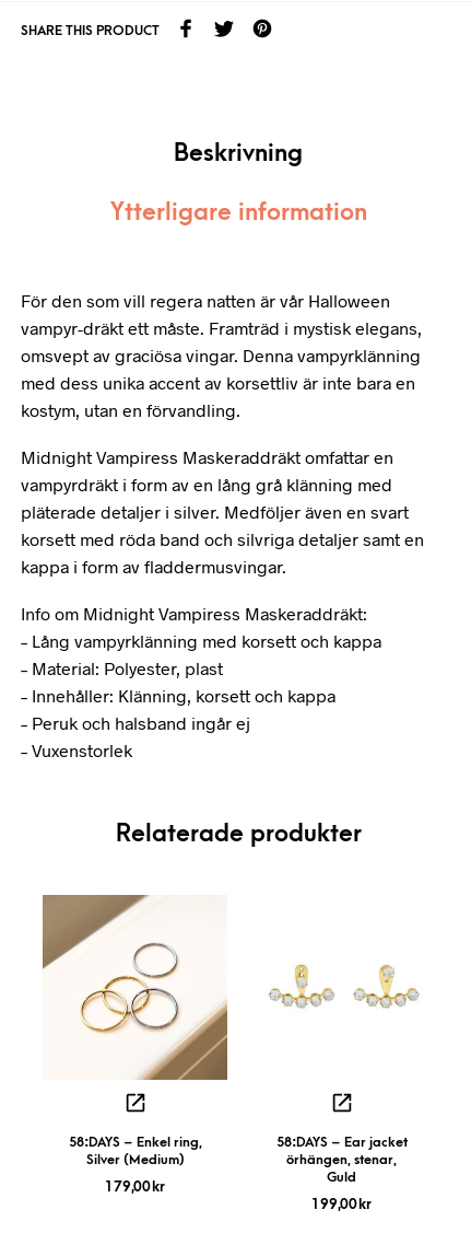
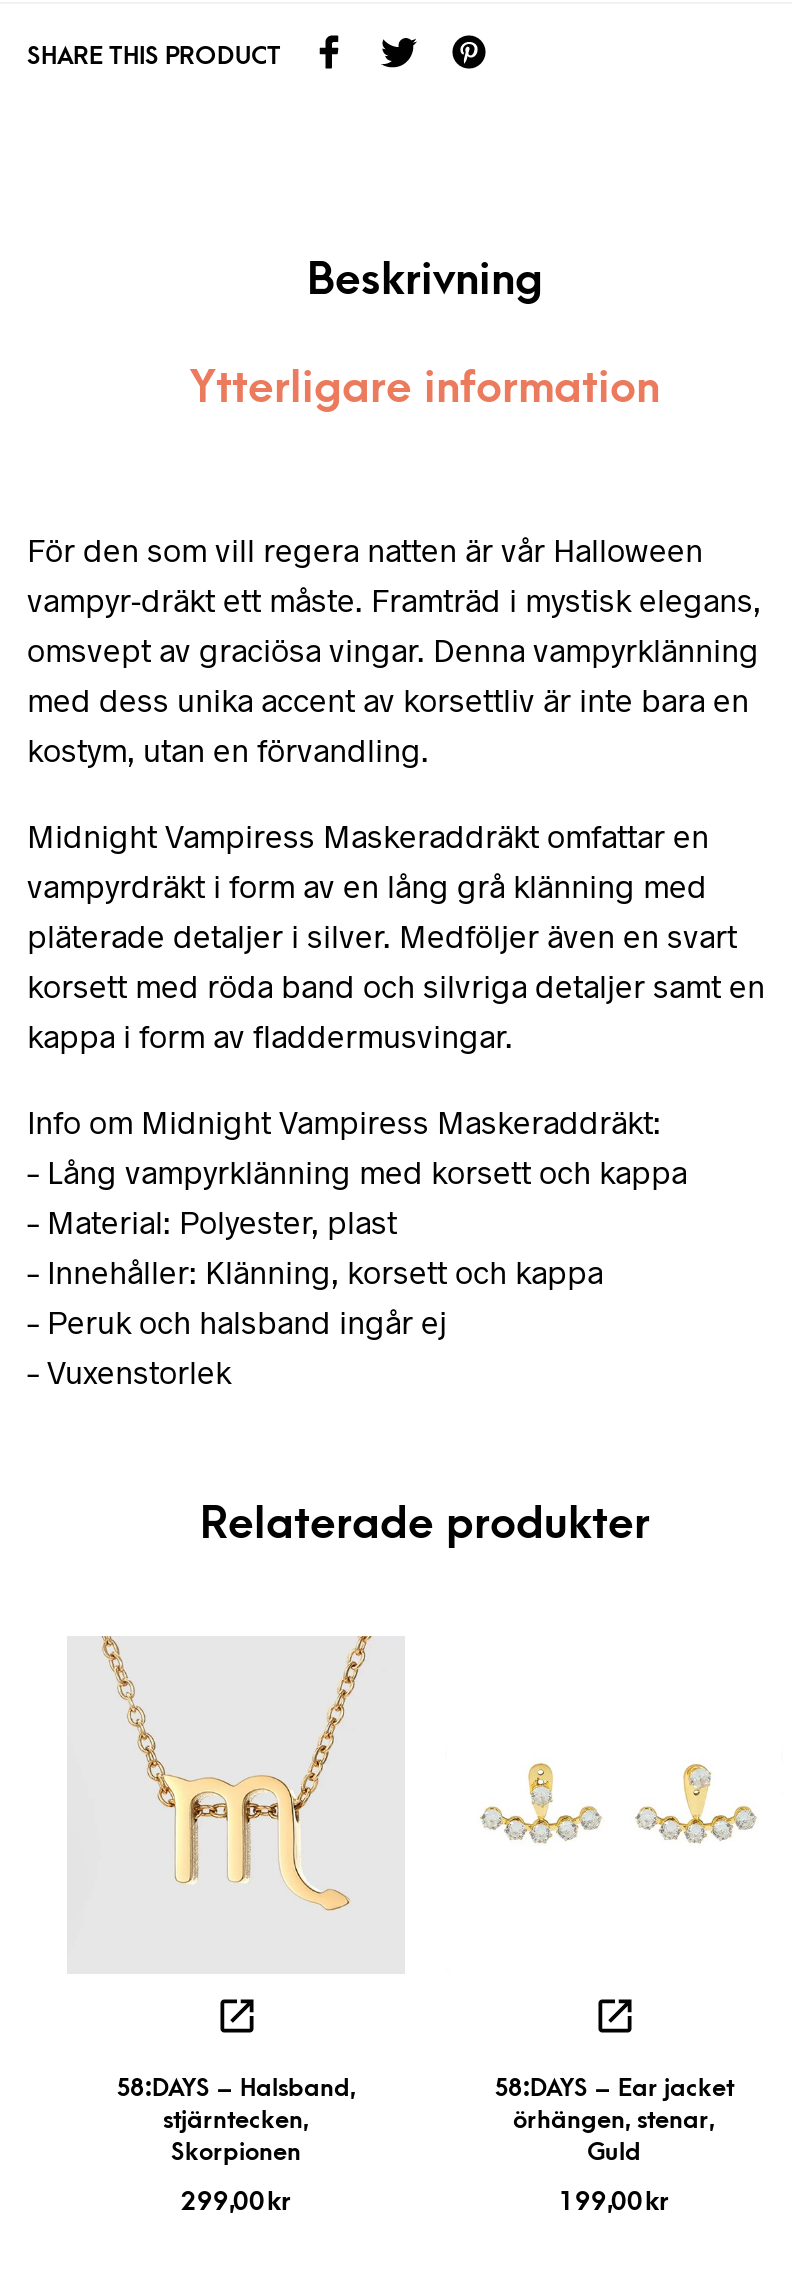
[42,894,228,1081] [image] -> [67,1634,405,1974] [image]
[68,1135,202,1167] 58:DAYS – Enkel ring, | Silver (Medium) -> [116,2074,356,2166] 58:DAYS – Halsband, | stjärntecken, | Skorpionen
[105,1179,165,1195] 179,00kr -> [181,2187,291,2217] 299,00kr

